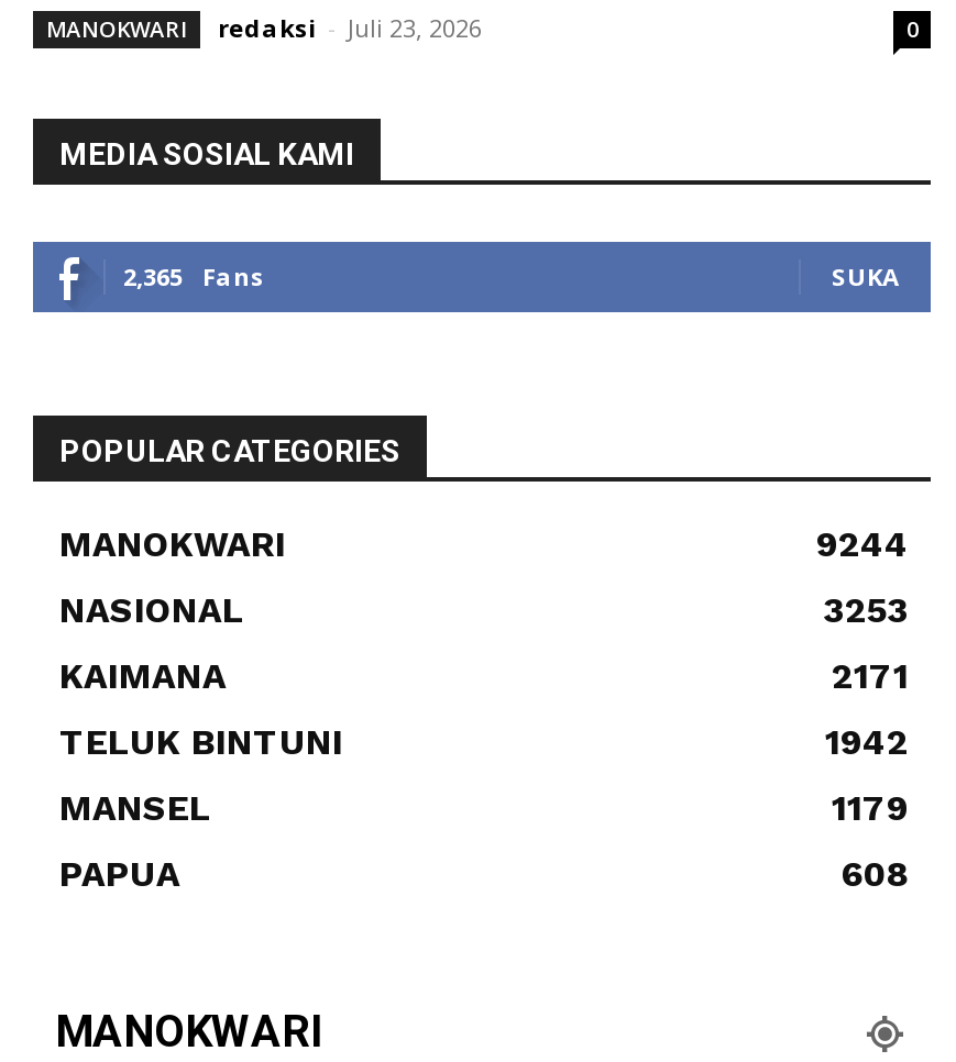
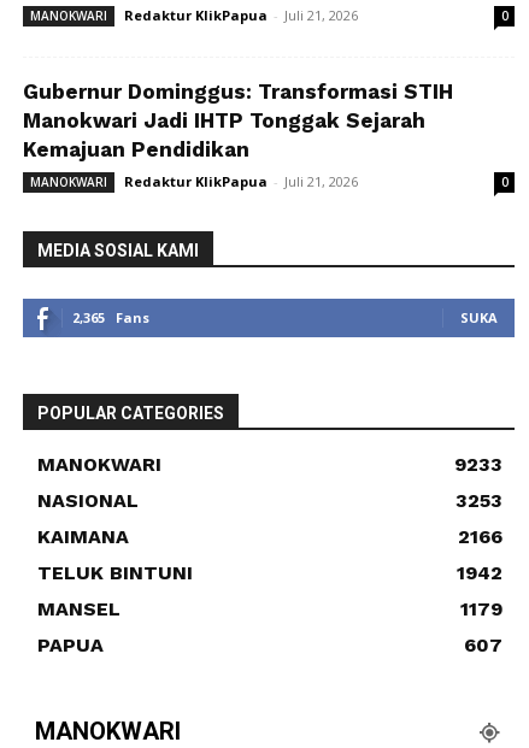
[218,11,482,44] redaksi - Juli 23, 2026 -> [23,6,509,190] Redaktur KlikPapua - Juli 21, 2026 | 0 | Gubernur Dominggus: Transformasi STIH | Manokwari Jadi IHTP Tonggak Sejarah | Kemajuan Pendidikan | MANOKWARI | Redaktur KlikPapua - Juli 21, 2026
[816,523,909,565] 9244 -> [454,453,502,476] 9233
[832,655,909,697] 2171 -> [458,525,502,548] 2166
[840,853,909,894] 608 -> [464,633,502,656] 607

